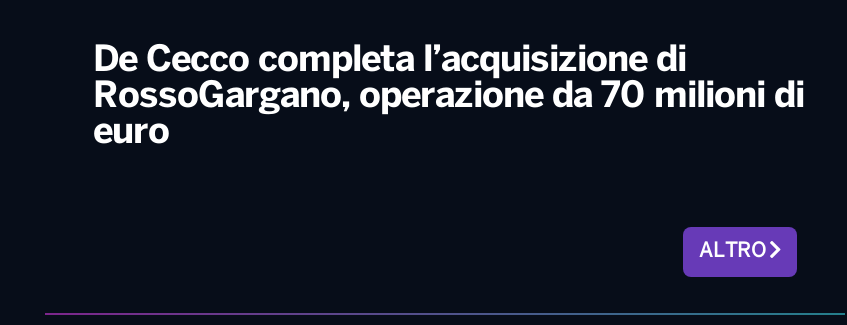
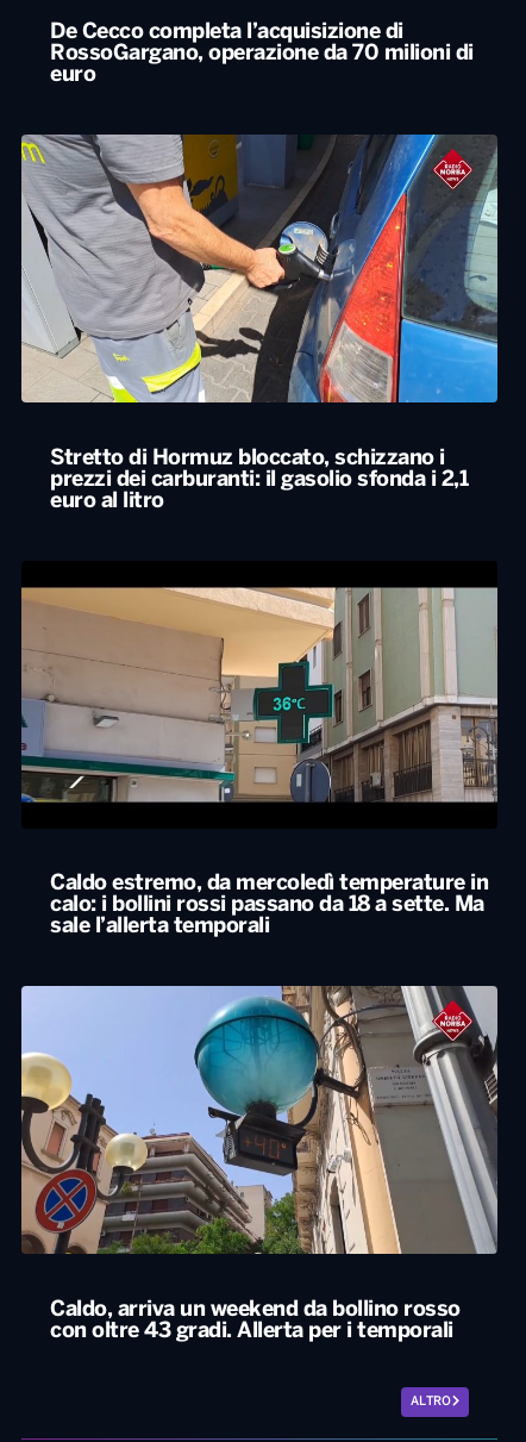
none -> [20,133,499,511] [image] | Stretto di Hormuz bloccato, schizzano i | prezzi dei carburanti: il gasolio sfonda i 2,1 | euro al litro
none -> [20,985,499,1342] [image] | Caldo, arriva un weekend da bollino rosso | con oltre 43 gradi. Allerta per i temporali
none -> [20,586,499,804] [image]
none -> [50,875,488,938] Caldo estremo, da mercoledì temperature in | calo: i bollini rossi passano da 18 a sette. Ma | sale l’allerta temporali

